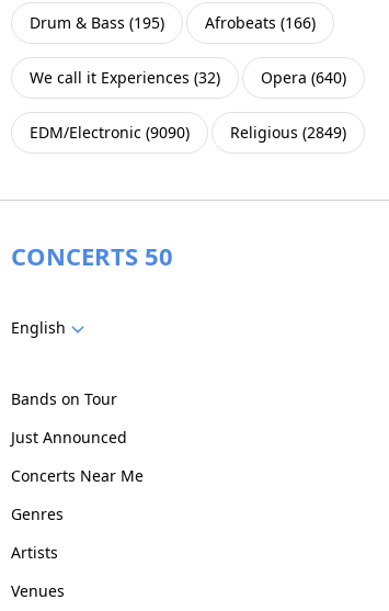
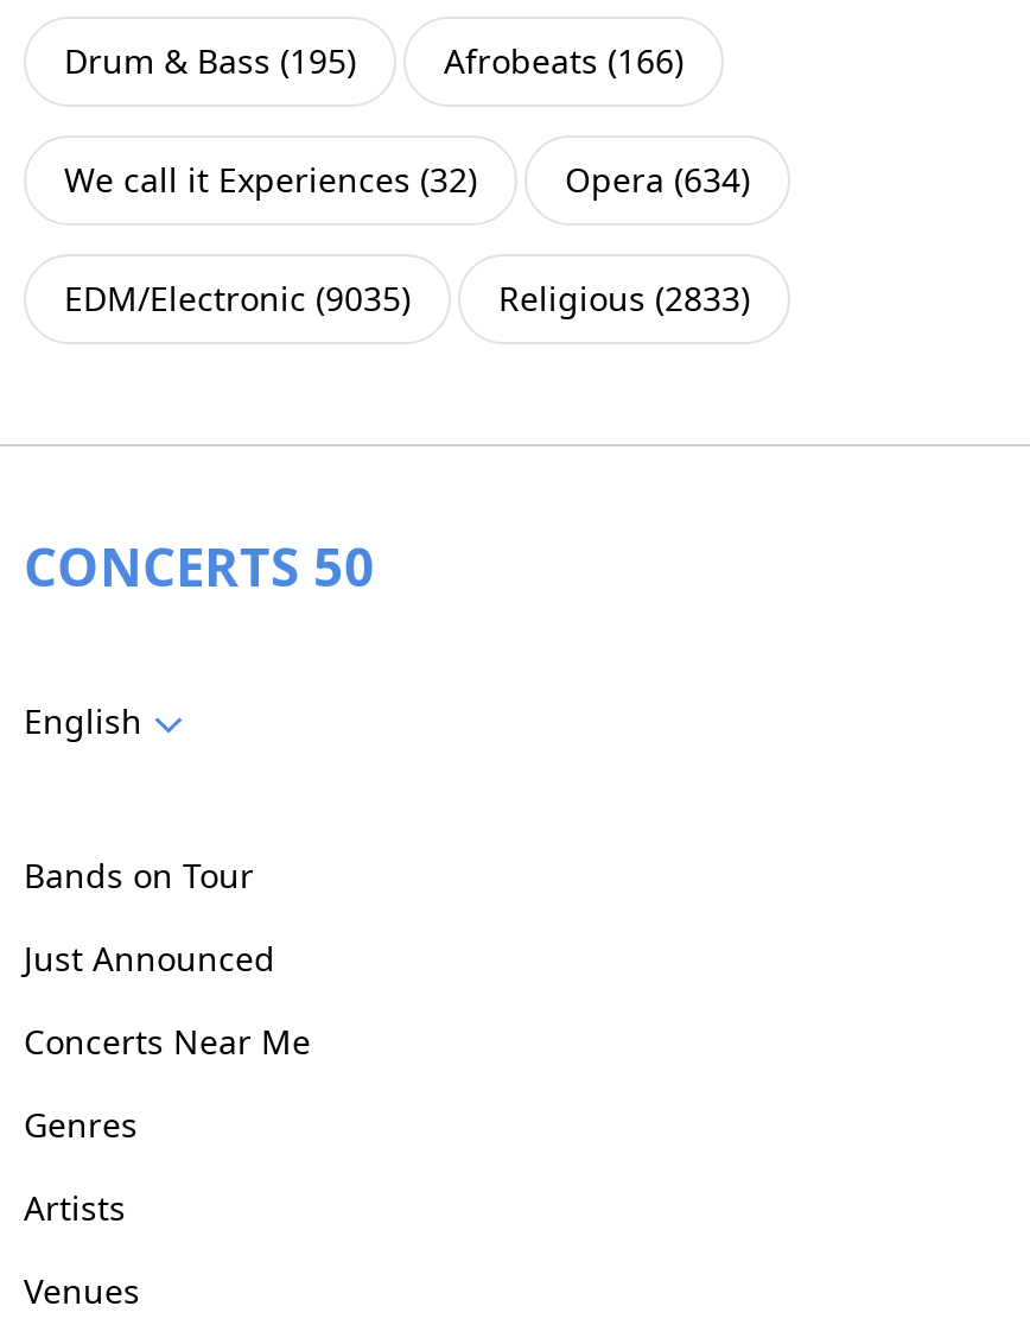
[30,67,346,88] We call it Experiences (32) Opera (640) -> [64,157,750,202] We call it Experiences (32) Opera (634)
[30,122,190,143] EDM/Electronic (9090) -> [64,275,411,321] EDM/Electronic (9035)
[230,122,346,143] Religious (2849) -> [498,275,750,321] Religious (2833)

